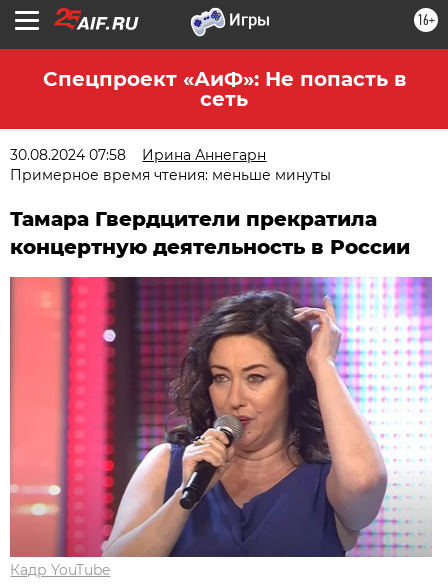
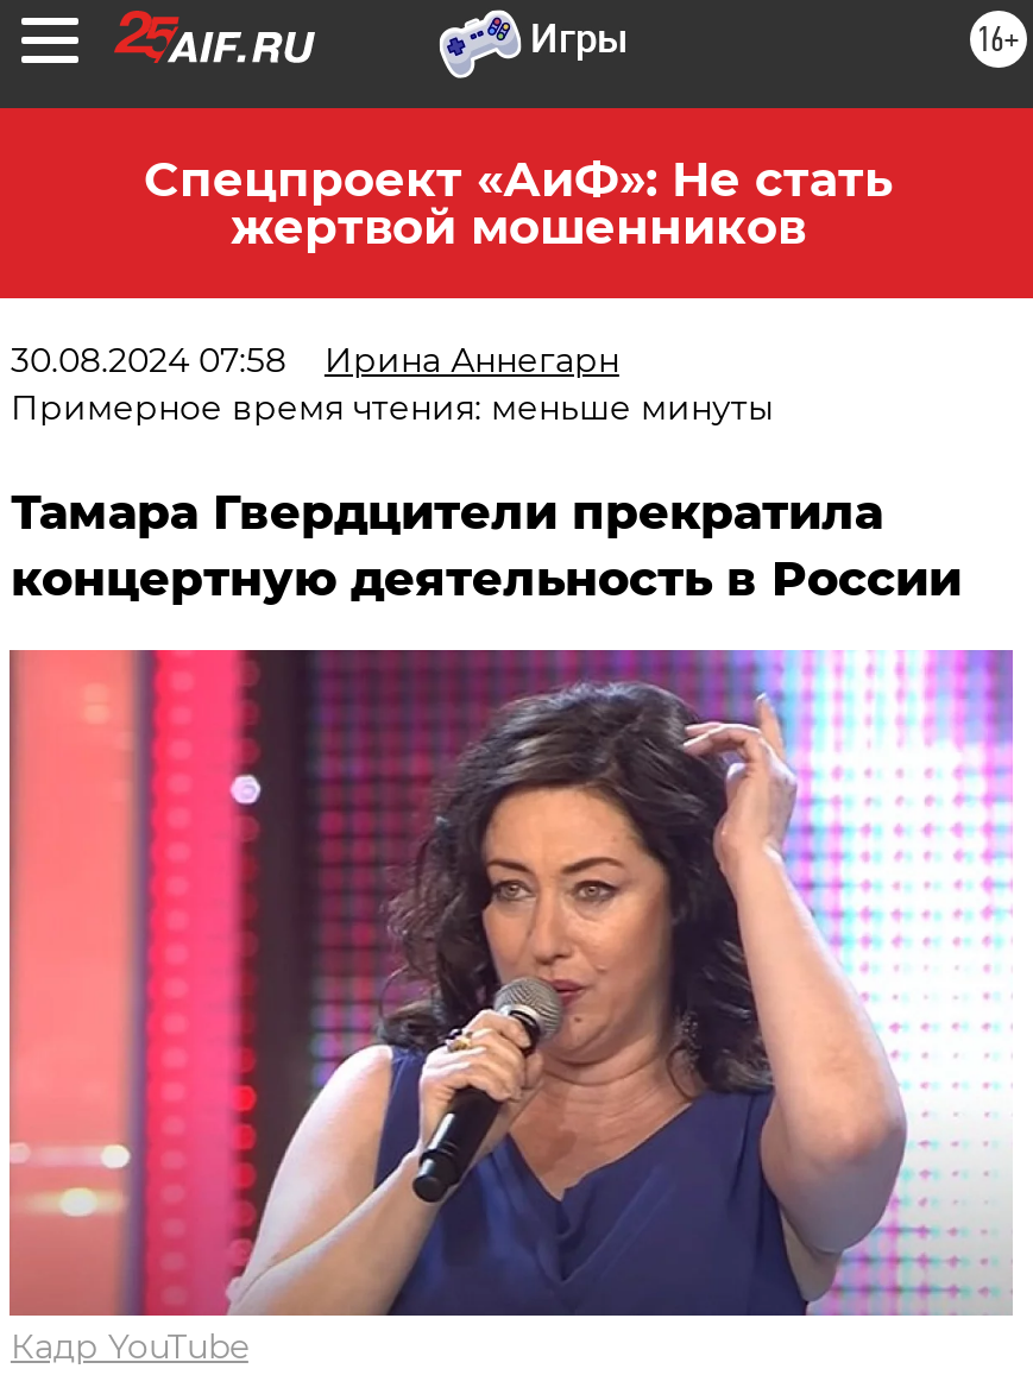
[42,67,405,111] Спецпроект «АиФ»: Не попасть в | сеть -> [144,151,893,256] Спецпроект «АиФ»: Не стать | жертвой мошенников

